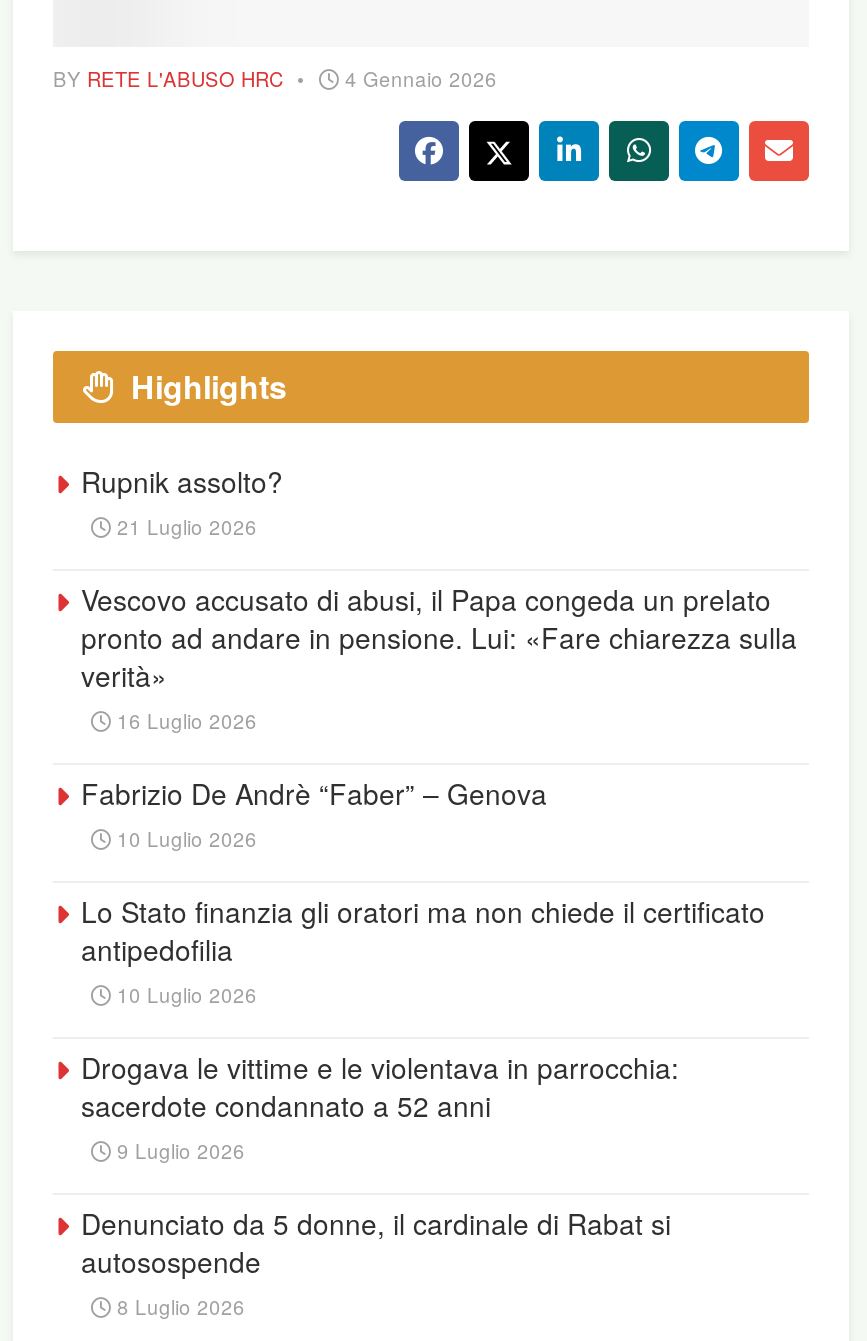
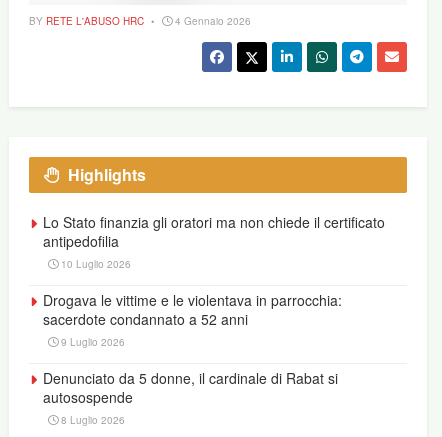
[81,460,797,852] Rupnik assolto? | 21 Luglio 2026 | Vescovo accusato di abusi, il Papa congeda un prelato | pronto ad andare in pensione. Lui: «Fare chiarezza sulla | verità» | 16 Luglio 2026 | Fabrizio De Andrè “Faber” – Genova | 10 Luglio 2026 -> none

